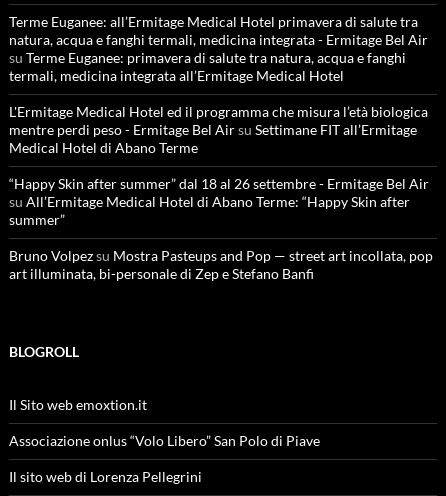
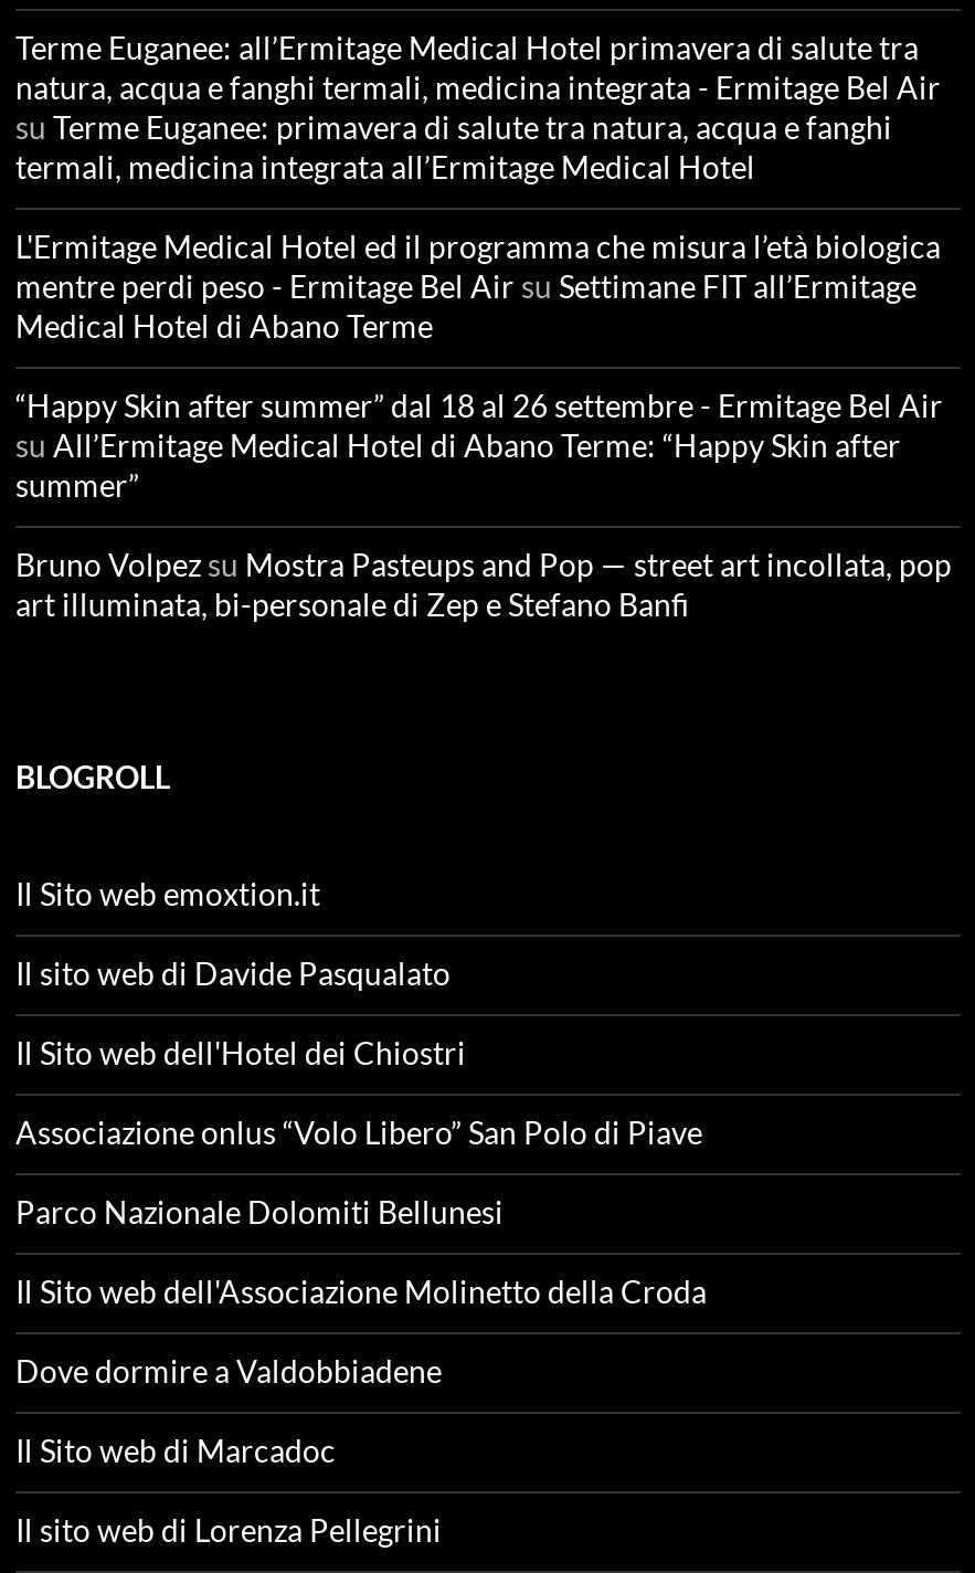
none -> [15,955,466,1072] Il sito web di Davide Pasqualato | Il Sito web dell'Hotel dei Chiostri
none -> [15,1193,707,1470] Parco Nazionale Dolomiti Bellunesi | Il Sito web dell'Associazione Molinetto della Croda | Dove dormire a Valdobbiadene | Il Sito web di Marcadoc

